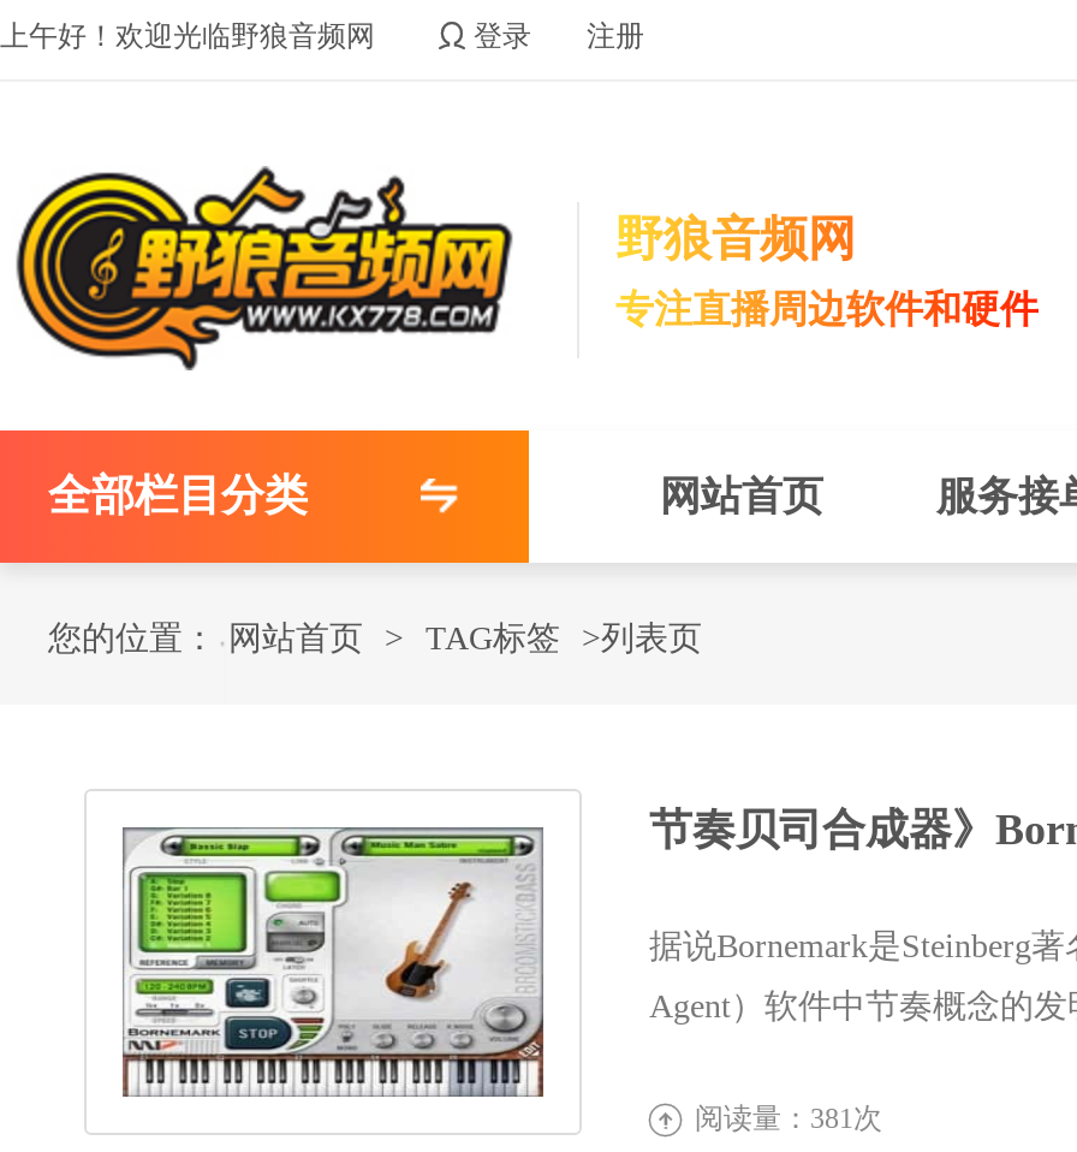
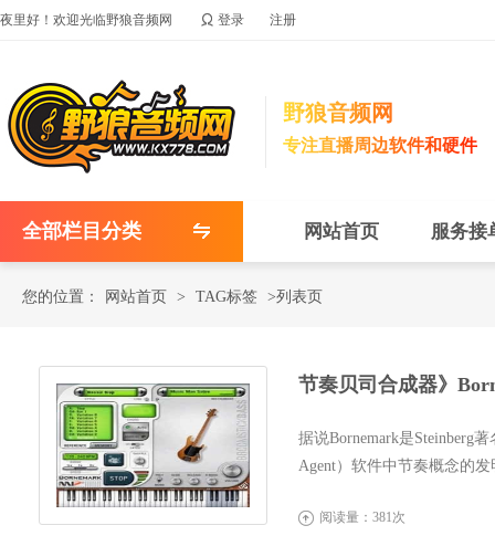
[0,19,375,53] 上午好！欢迎光临野狼音频网 -> [0,12,172,28] 夜里好！欢迎光临野狼音频网

